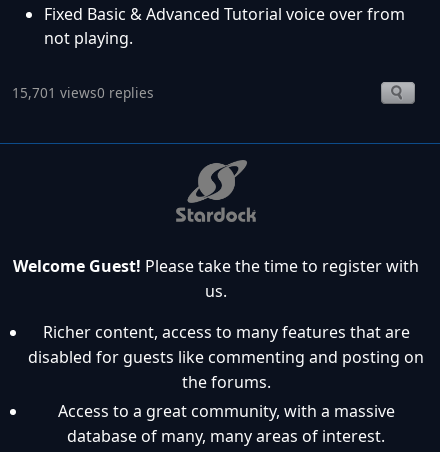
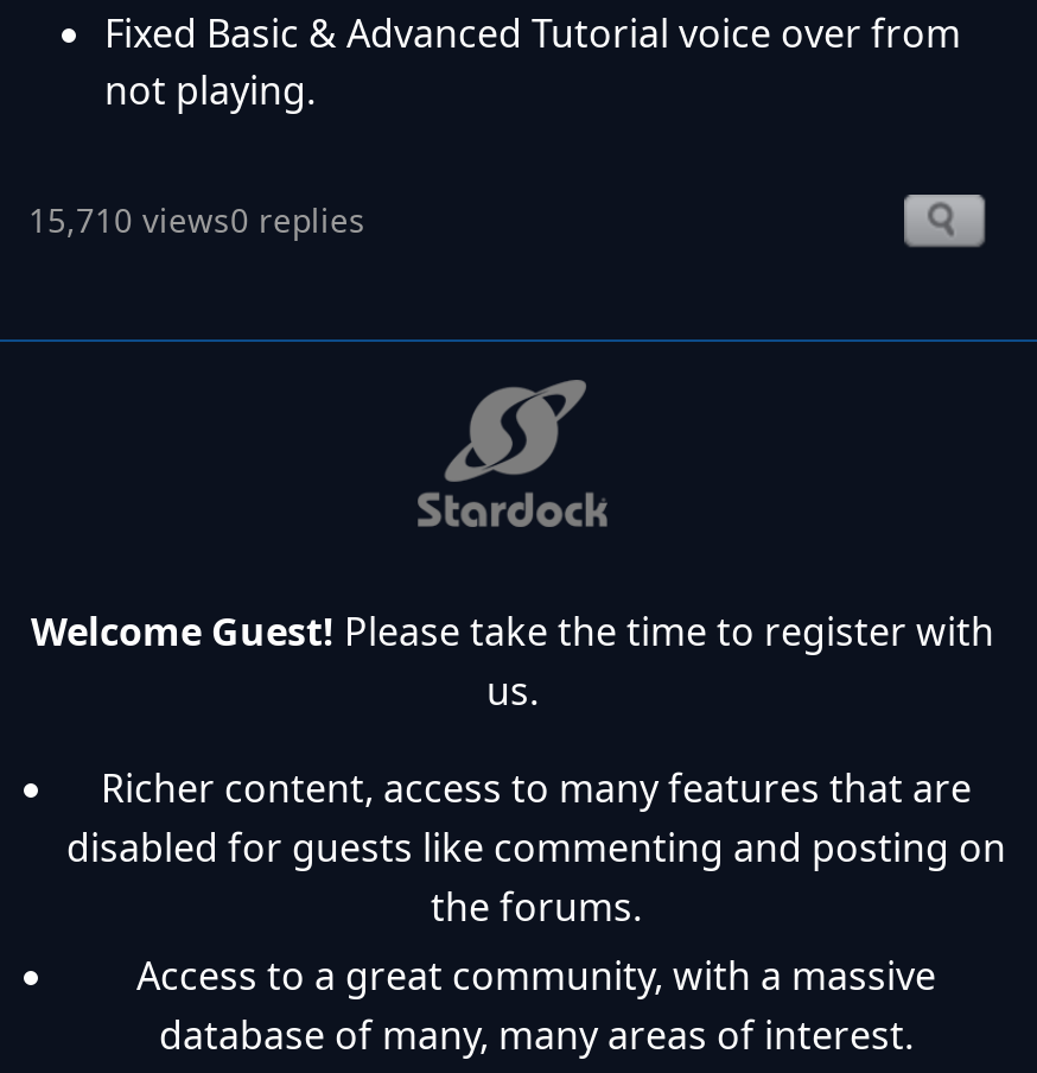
[12,83,154,102] 15,701 views0 replies -> [28,196,365,241] 15,710 views0 replies

